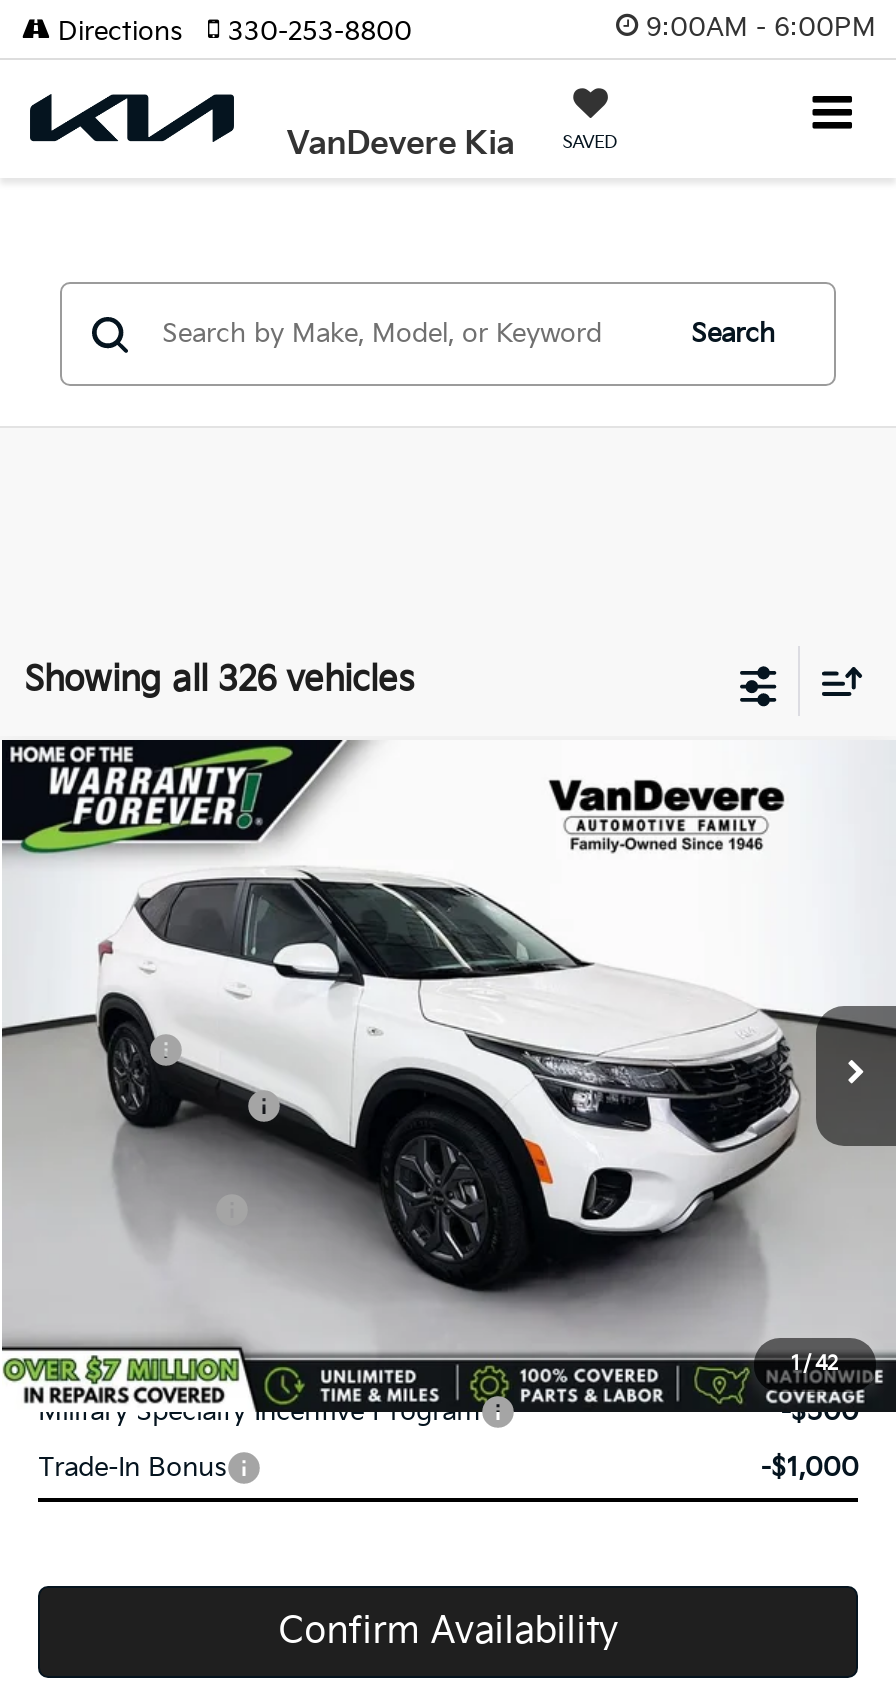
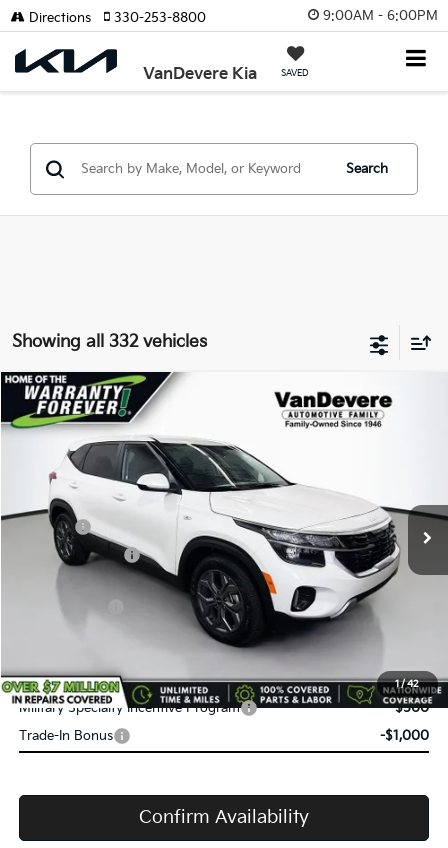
[24,660,414,700] Showing all 326 vehicles -> [12,332,207,352] Showing all 332 vehicles

